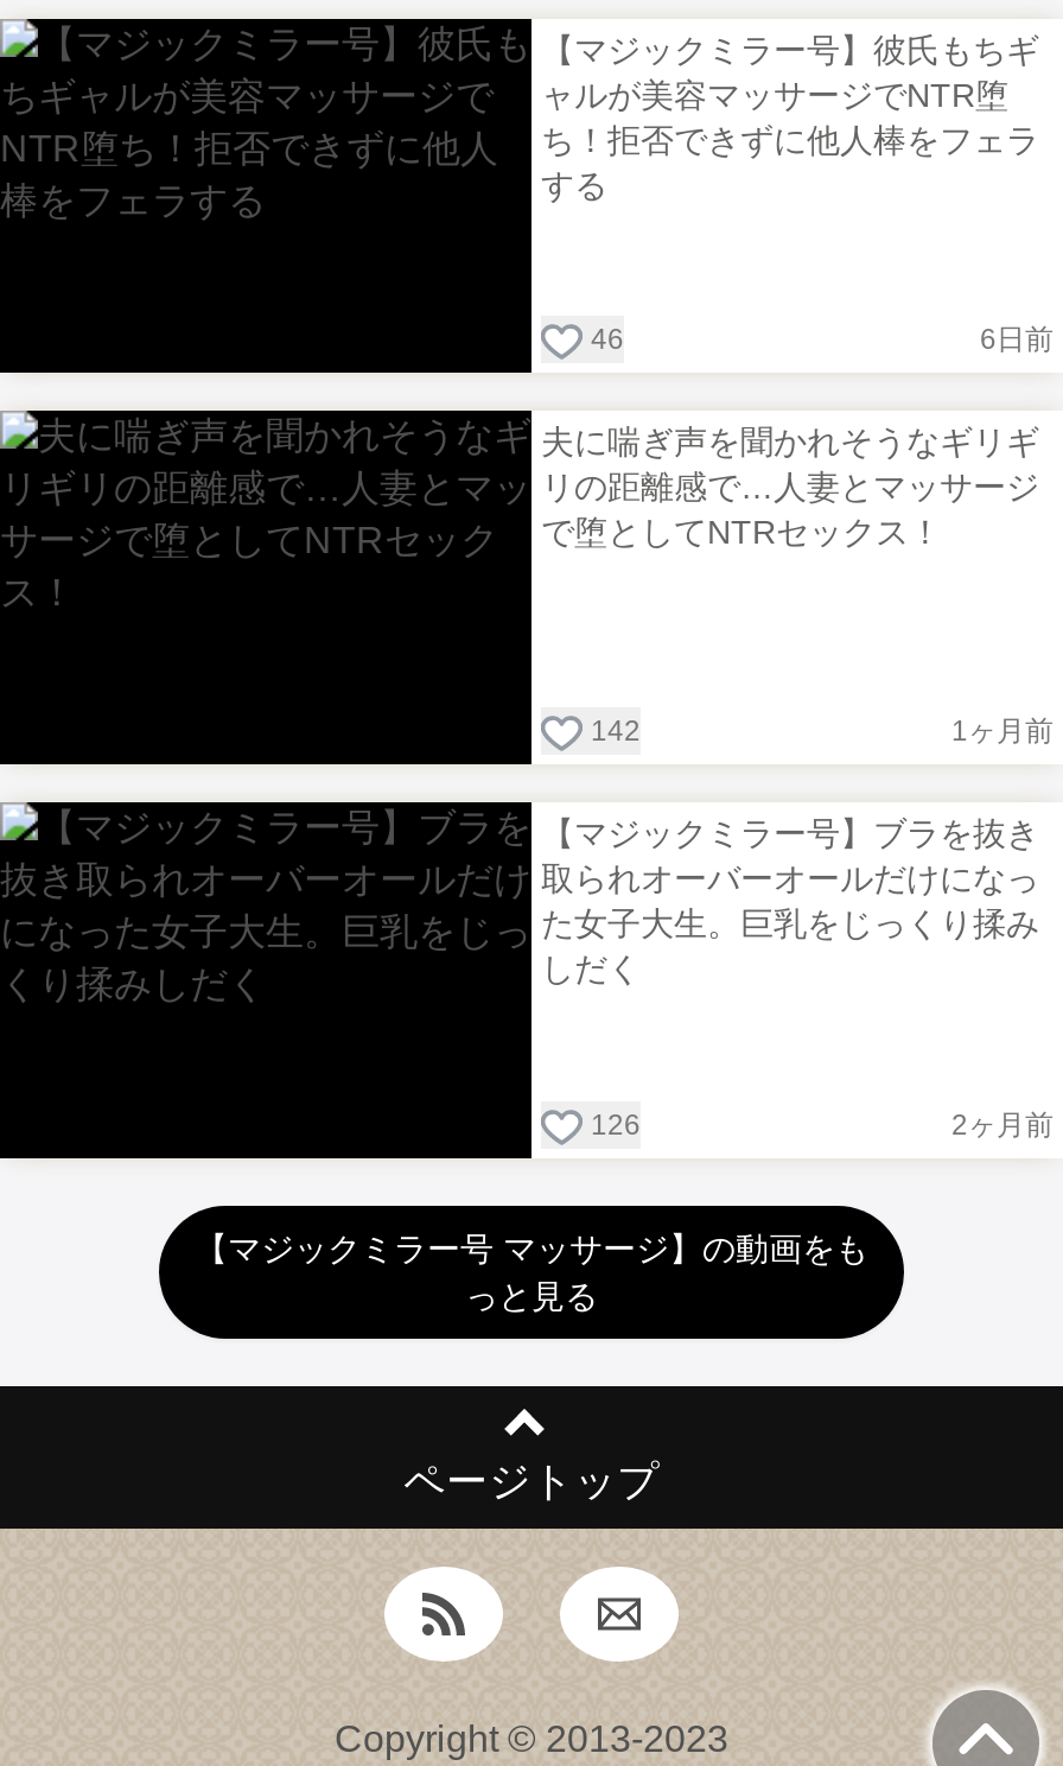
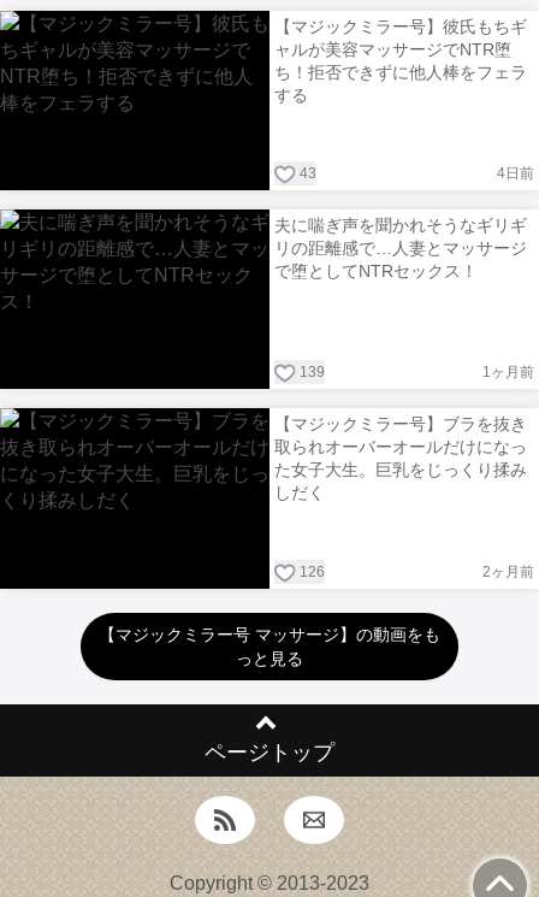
[591,323,624,356] 46 -> [300,165,316,182] 43
[980,323,1054,356] 6日前 -> [497,165,534,182] 4日前
[591,715,641,748] 142 -> [300,364,325,381] 139

